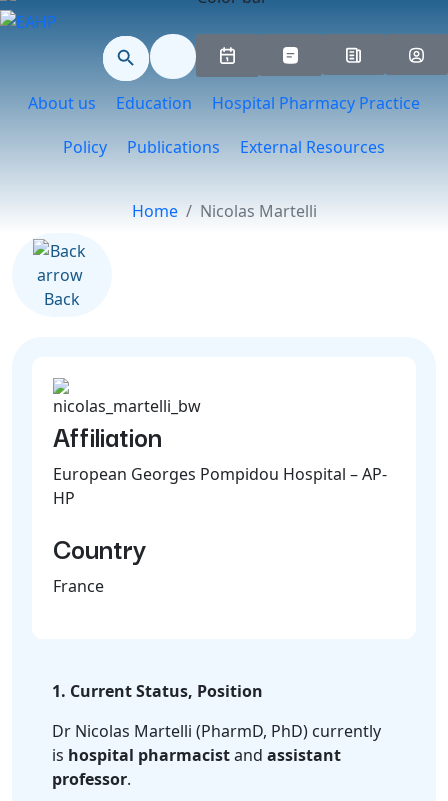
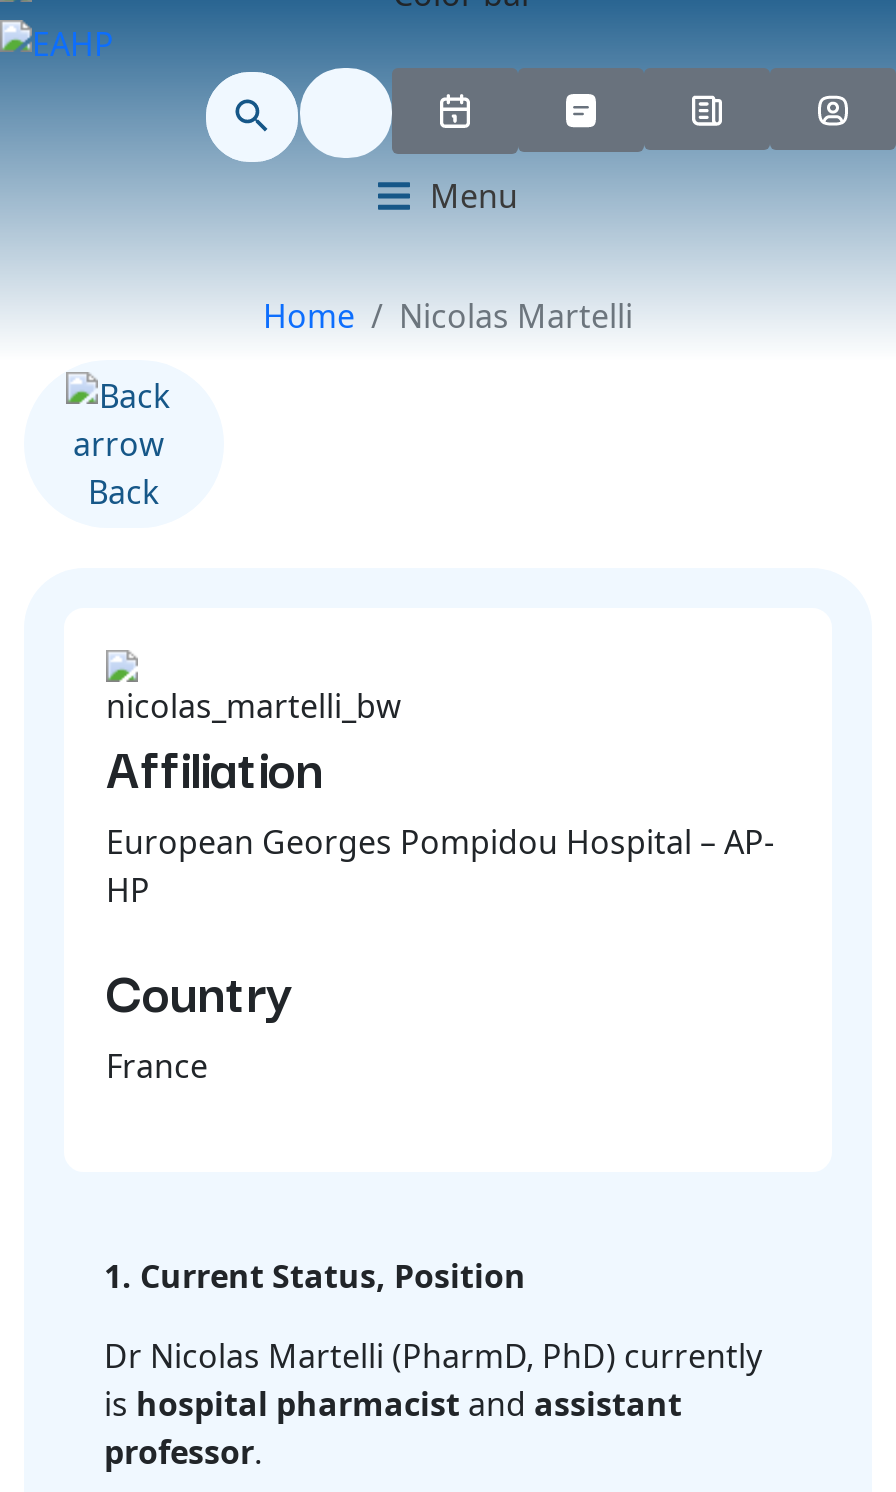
[28,92,420,158] About us | Education | Hospital Pharmacy Practice | Policy | Publications | External Resources -> [430,174,518,218] Menu

